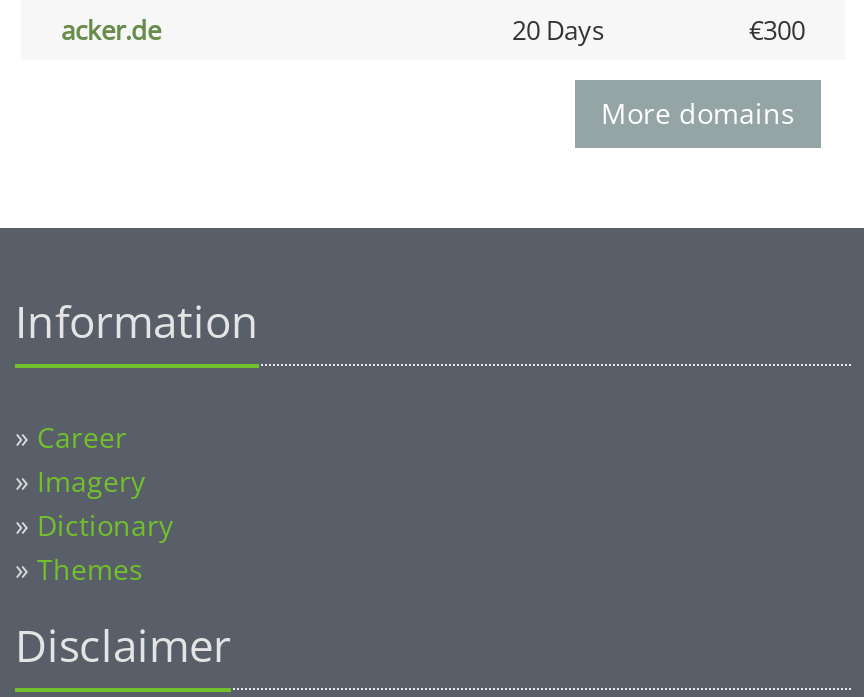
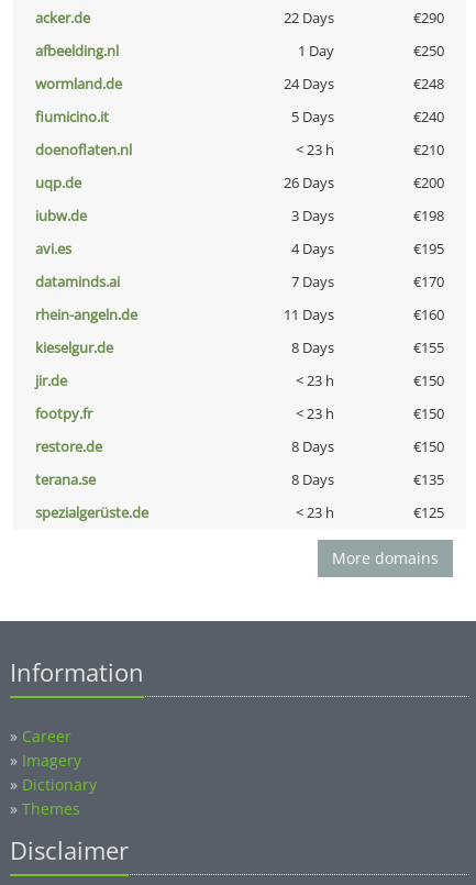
[512,12,805,48] 20 Days | €300 -> [35,8,444,522] 22 Days | €290 | afbeelding.nl | 1 Day | €250 | wormland.de | 24 Days | €248 | fiumicino.it | 5 Days | €240 | doenoflaten.nl | < 23 h | €210 | uqp.de | 26 Days | €200 | iubw.de | 3 Days | €198 | avi.es | 4 Days | €195 | dataminds.ai | 7 Days | €170 | rhein-angeln.de | 11 Days | €160 | kieselgur.de | 8 Days | €155 | jir.de | < 23 h | €150 | footpy.fr | < 23 h | €150 | restore.de | 8 Days | €150 | terana.se | 8 Days | €135 | spezialgerüste.de | < 23 h | €125

